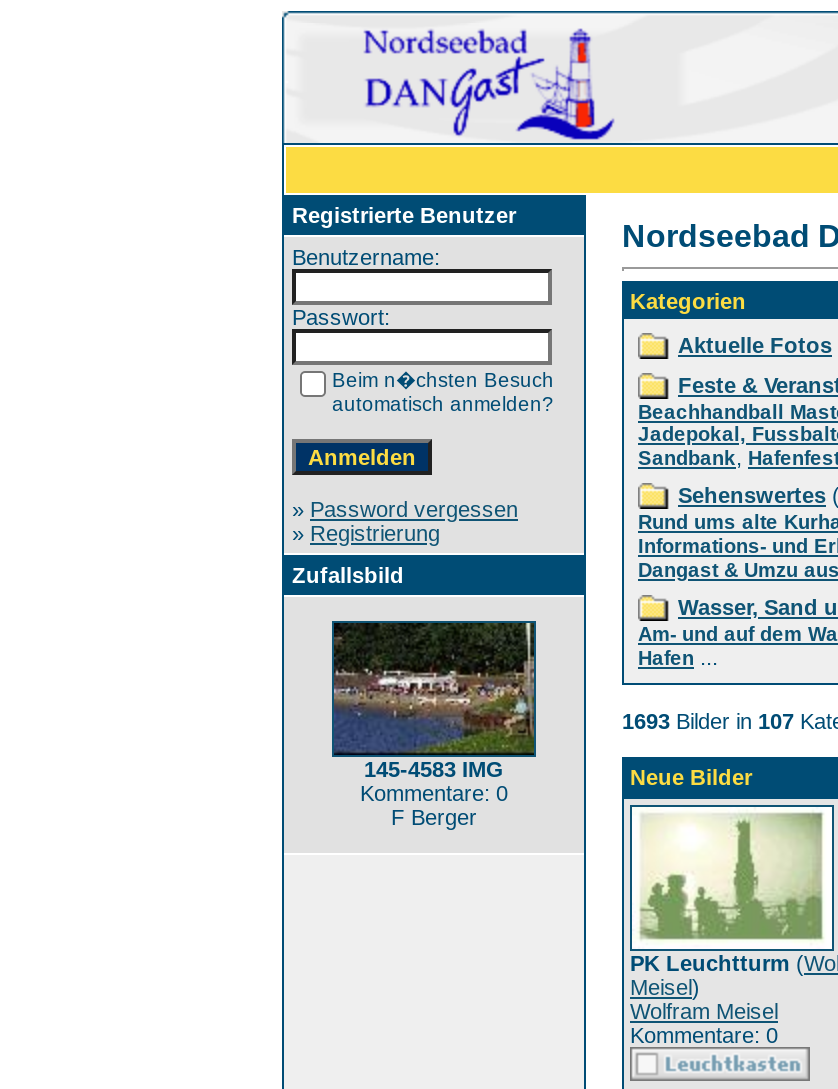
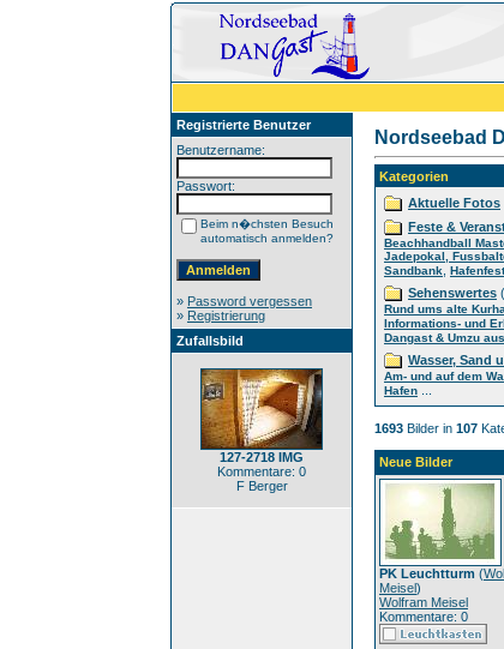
[332,621,534,781] [image] | 145-4583 IMG -> [200,368,322,464] [image] | 127-2718 IMG

